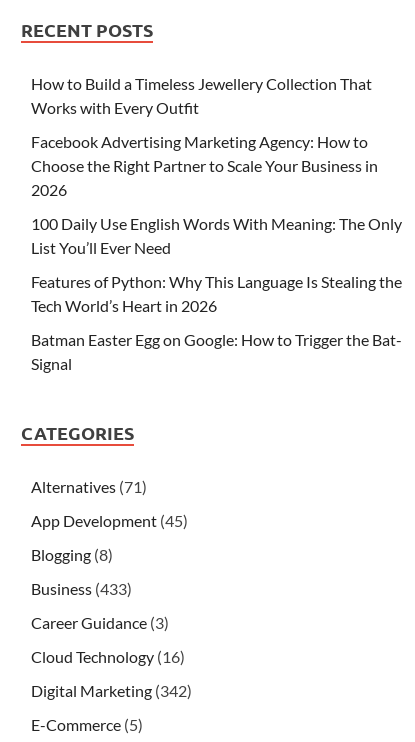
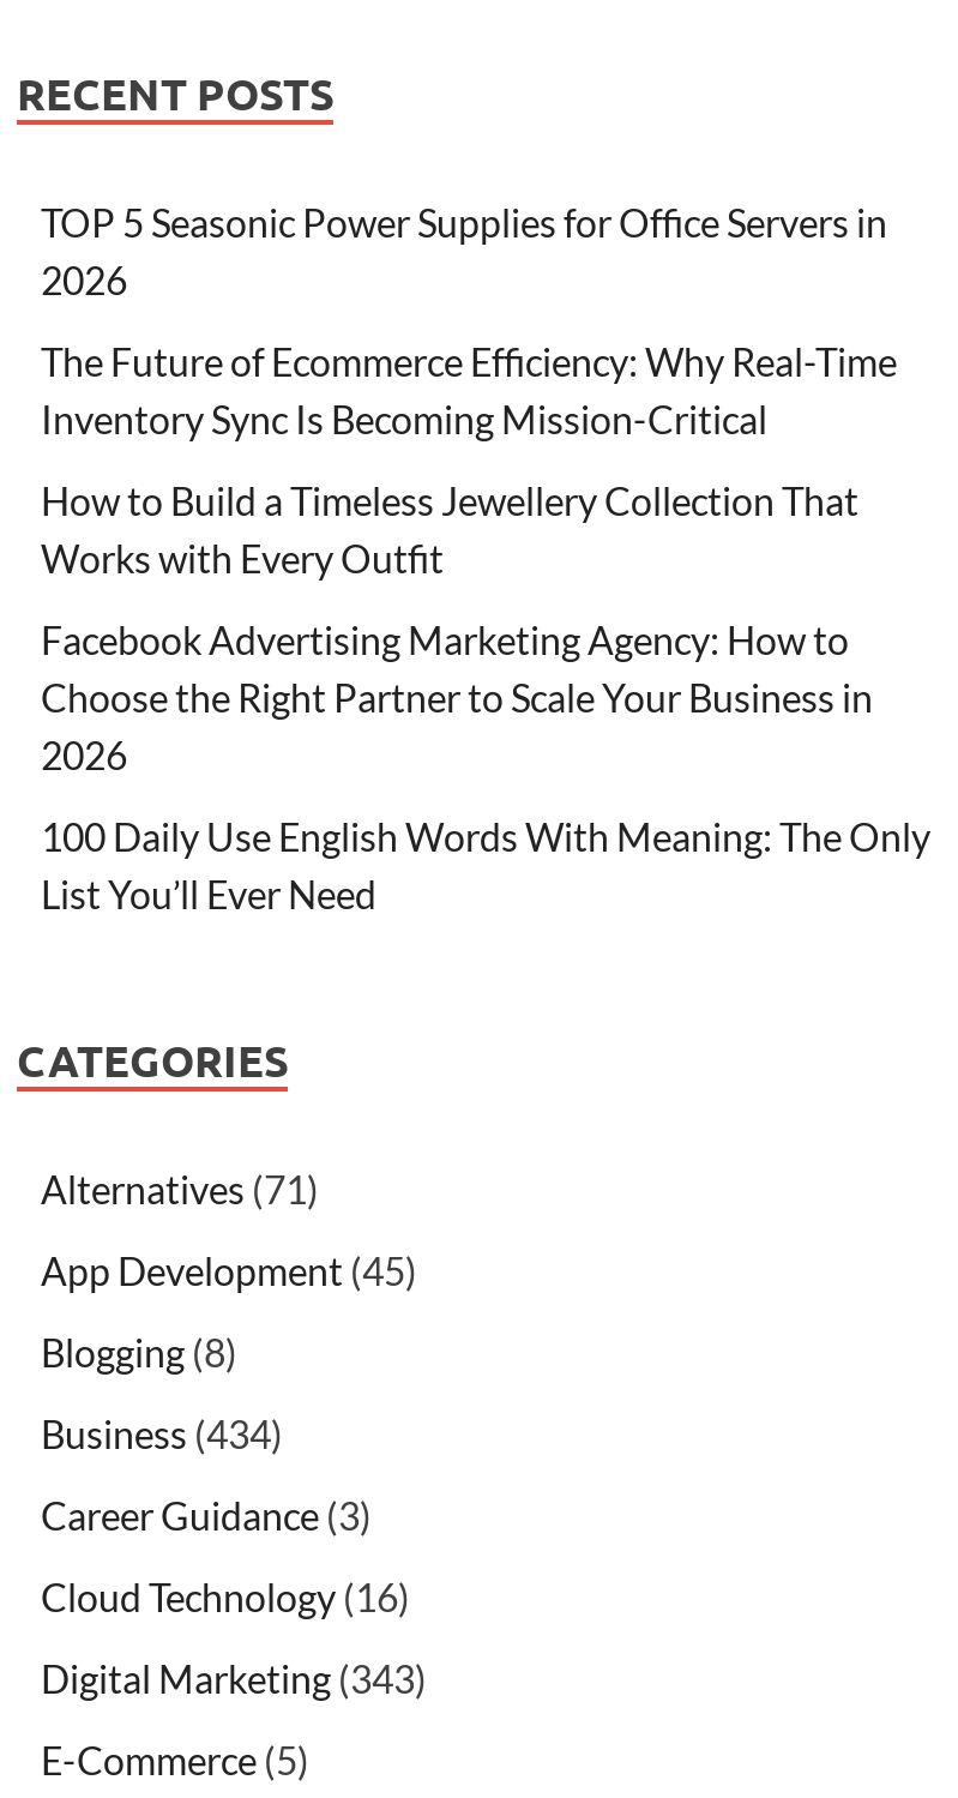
none -> [41,198,897,440] TOP 5 Seasonic Power Supplies for Office Servers in | 2026 | The Future of Ecommerce Efficiency: Why Real-Time | Inventory Sync Is Becoming Mission-Critical
moved [31,74,402,257] -> [41,476,930,915]: How to Build a Timeless Jewellery Collection That | Works with Every Outfit | Facebook Advertising Marketing Agency: How to | Choose the Right Partner to Scale Your Business in | 2026 | 100 Daily Use English Words With Meaning: The Only | List You’ll Ever Need
[31,272,402,373] Features of Python: Why This Language Is Stealing the | Tech World’s Heart in 2026 | Batman Easter Egg on Google: How to Trigger the Bat- | Signal -> none
[31,579,132,598] Business (433) -> [41,1410,283,1455] Business (434)
[31,681,192,700] Digital Marketing (342) -> [41,1654,427,1700] Digital Marketing (343)

